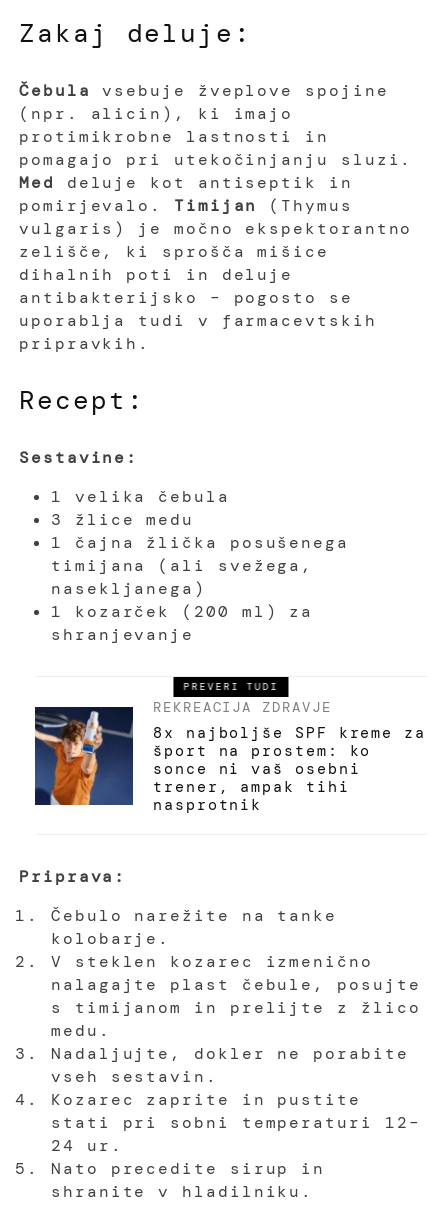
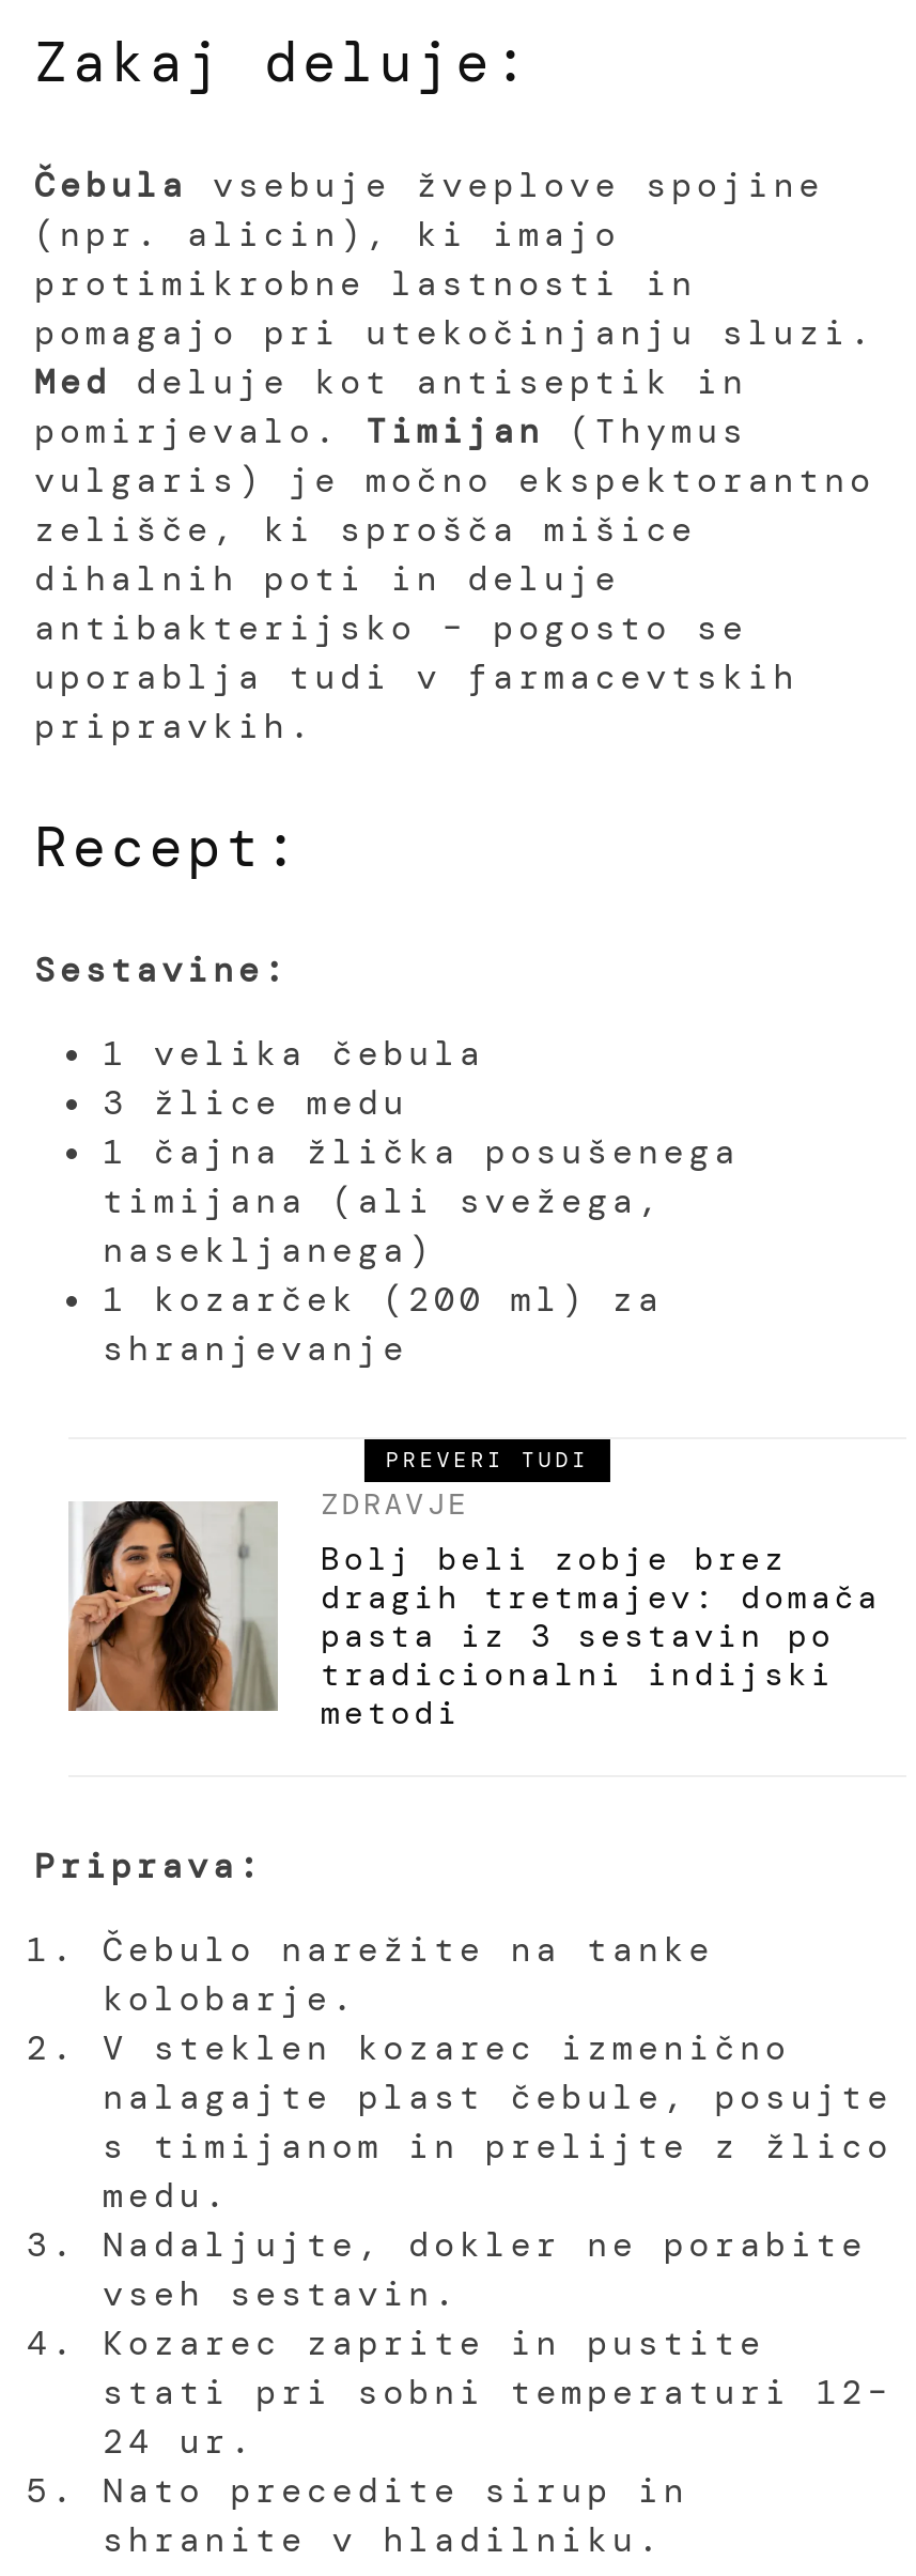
[34,698,426,815] [image] | REKREACIJA ZDRAVJE | 8x najboljše SPF kreme za | šport na prostem: ko | sonce ni vaš osebni | trener, ampak tihi | nasprotnik -> [66,1483,881,1734] [image] | ZDRAVJE | Bolj beli zobje brez | dragih tretmajev: domača | pasta iz 3 sestavin po | tradicionalni indijski | metodi

